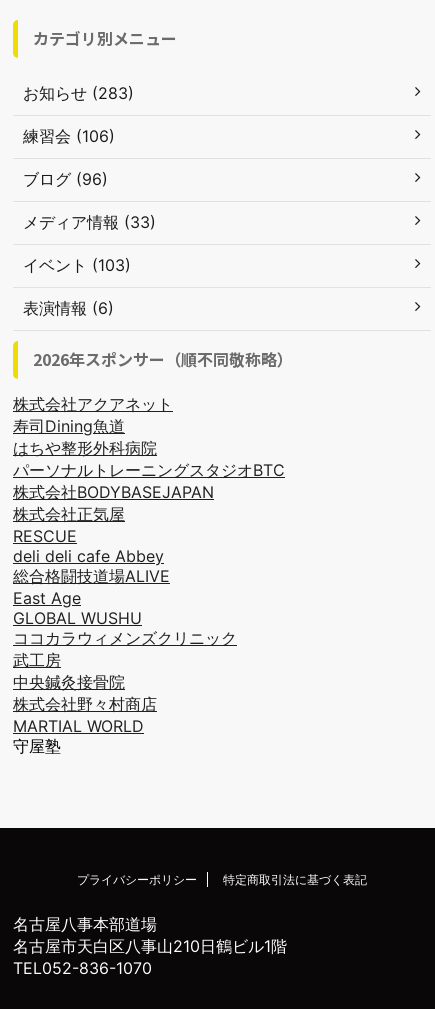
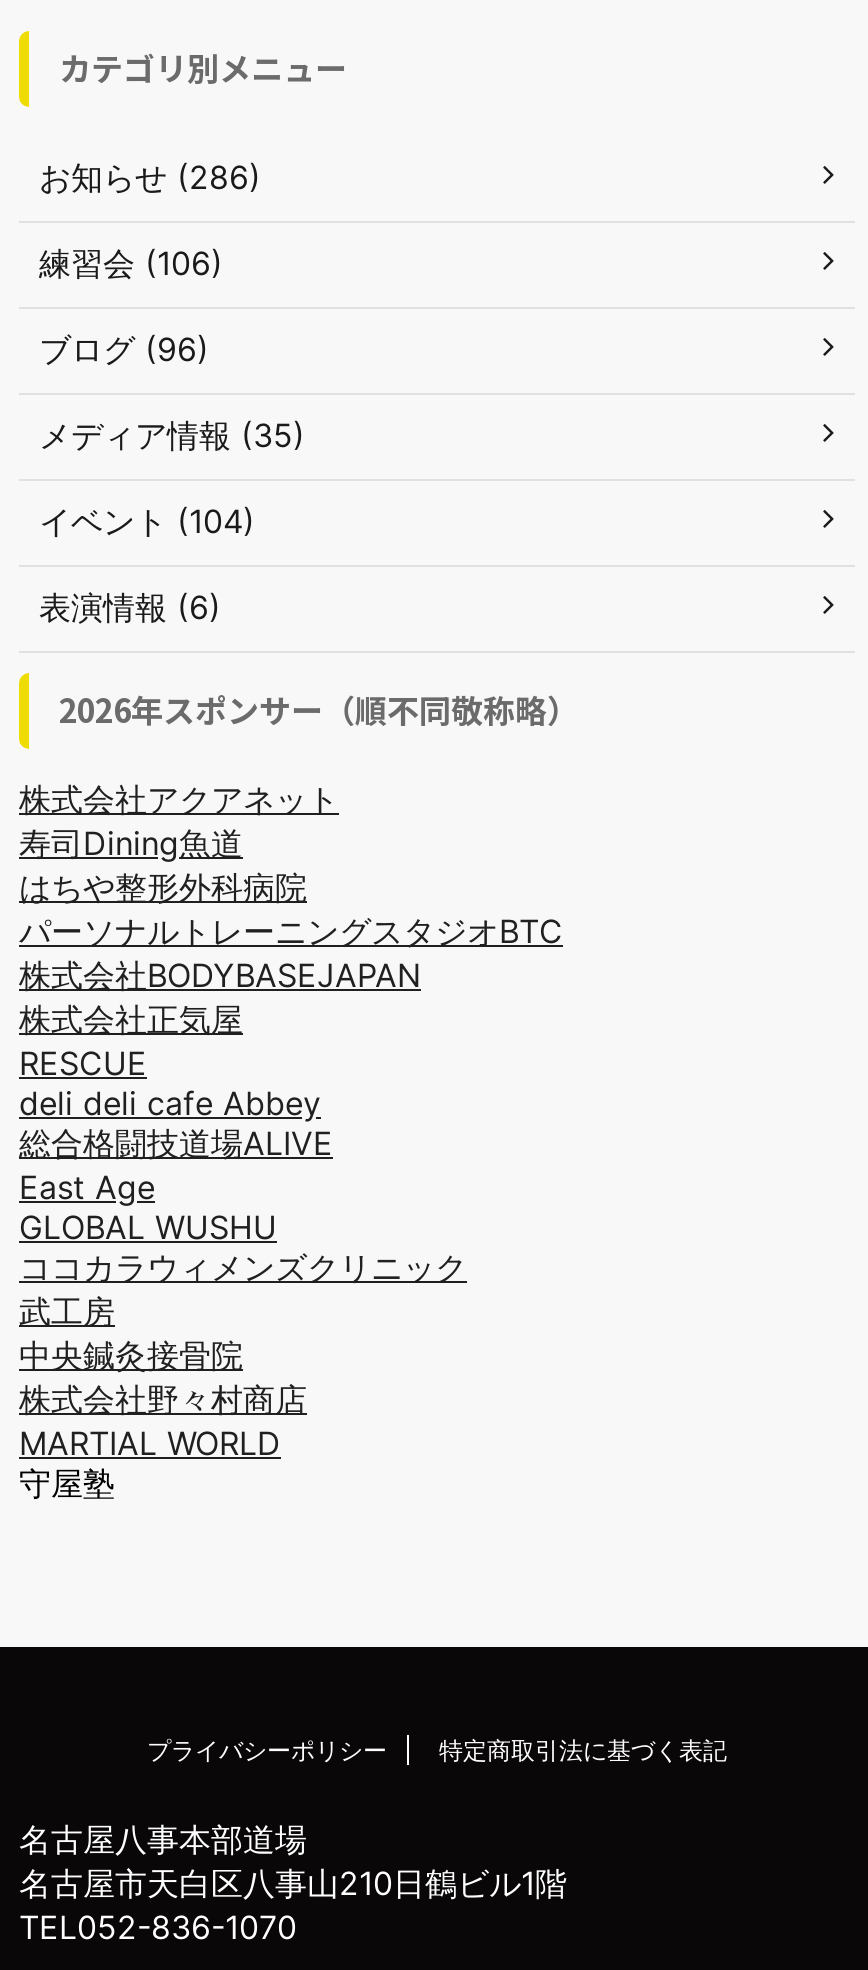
[23,83,134,103] お知らせ (283) -> [39,157,261,197] お知らせ (286)
[23,212,156,232] メディア情報 (33) -> [39,415,305,455] メディア情報 (35)
[23,255,131,275] イベント (103) -> [39,501,255,541] イベント (104)

